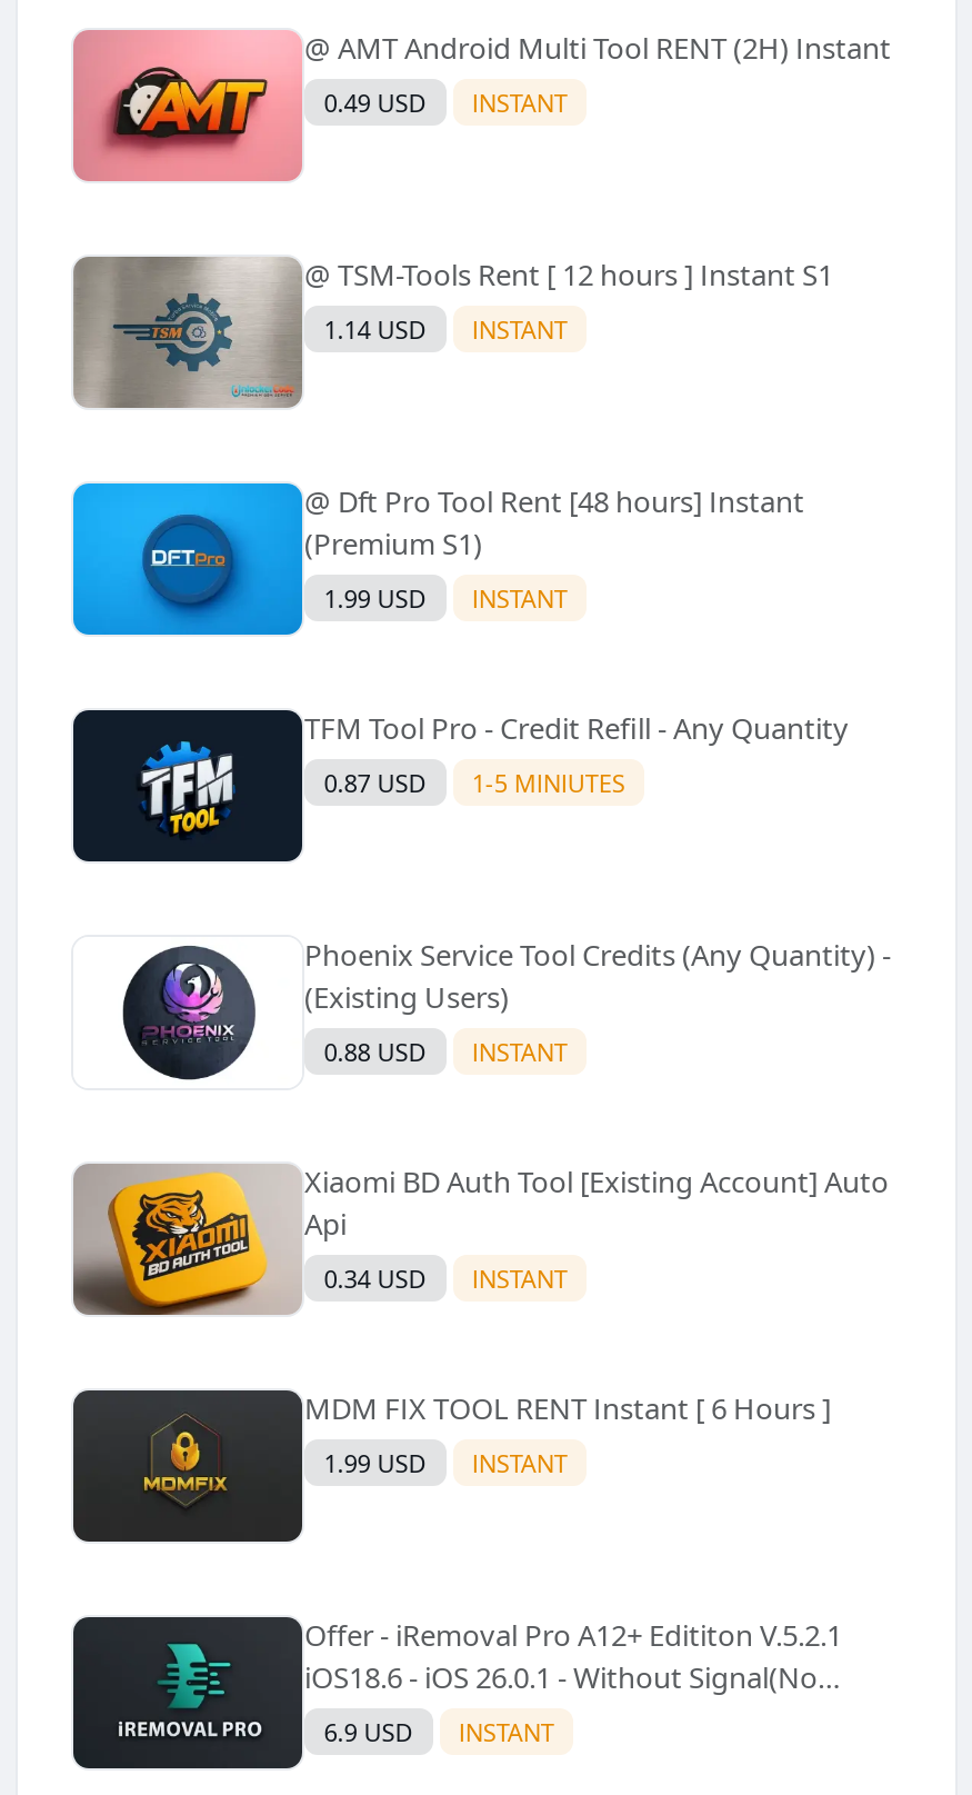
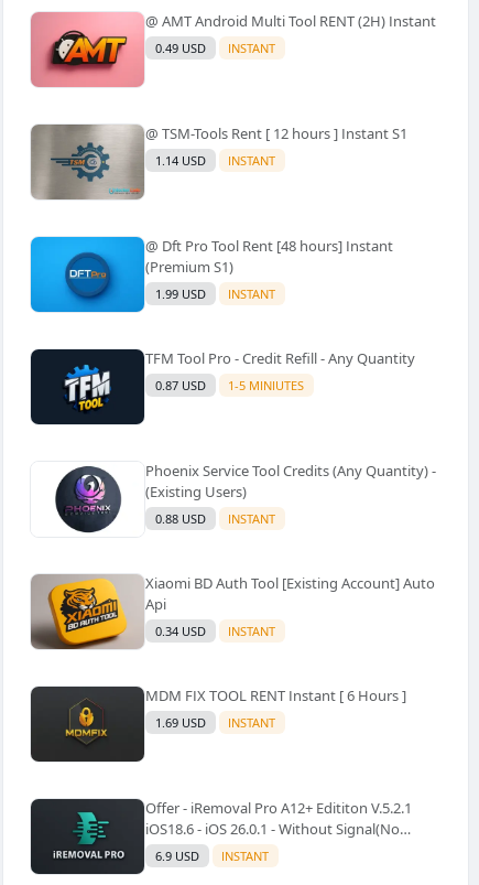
[324,1446,567,1479] 1.99 USD INSTANT -> [155,714,276,730] 1.69 USD INSTANT

